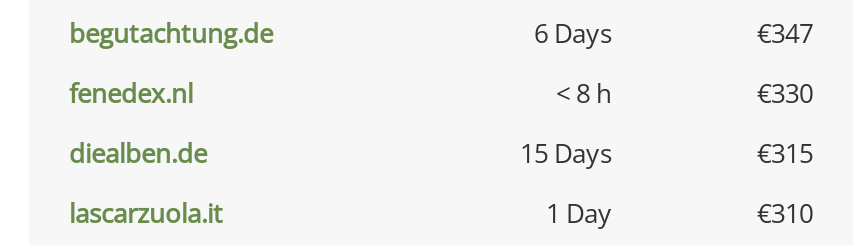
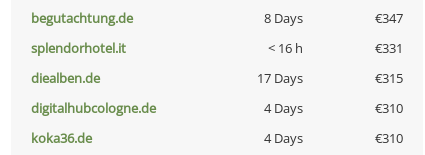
[534,15,612,51] 6 Days -> [263,9,302,27] 8 Days
[69,75,813,111] fenedex.nl | < 8 h | €330 -> [31,39,403,57] splendorhotel.it | < 16 h | €331
[520,135,612,171] 15 Days -> [256,69,302,87] 17 Days
[69,195,612,231] lascarzuola.it | 1 Day -> [31,99,403,147] digitalhubcologne.de | 4 Days | €310 | koka36.de | 4 Days

